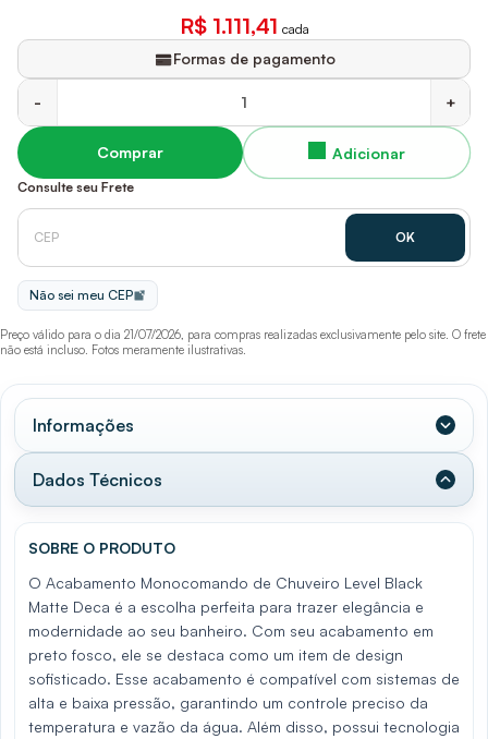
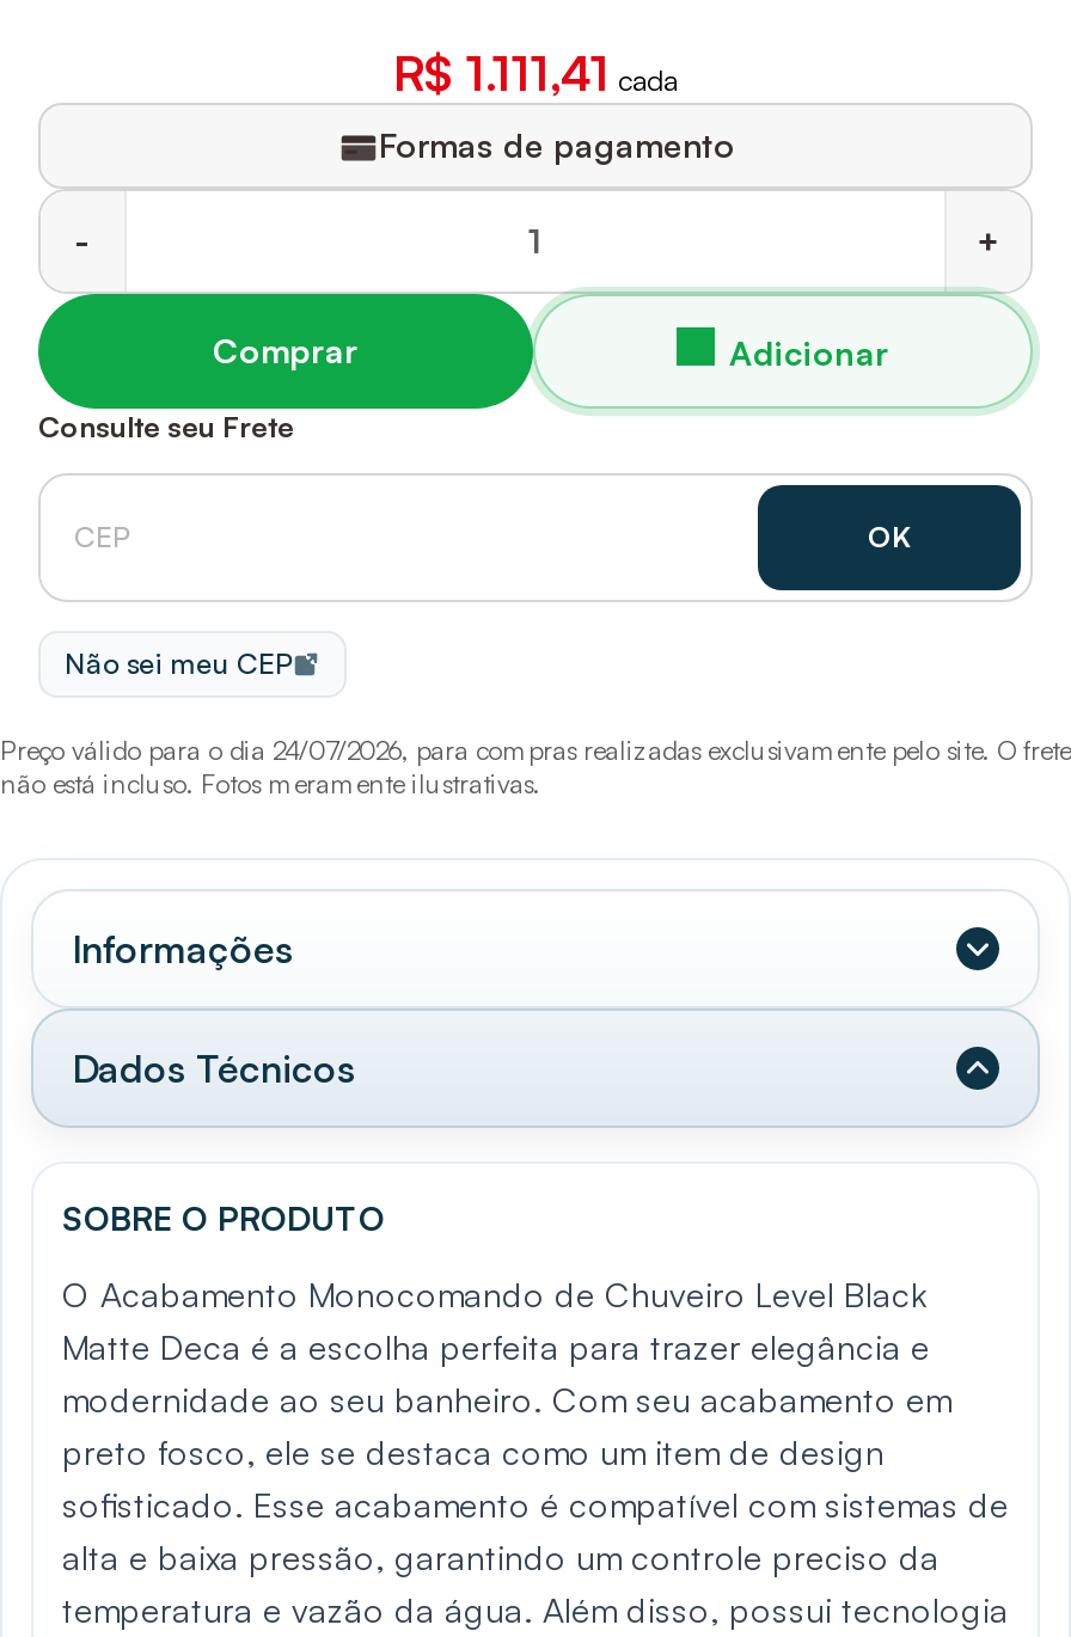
[0,327,486,342] Preço válido para o dia 21/07/2026, para compras realizadas exclusivamente pelo site. O frete -> [0,734,1071,767] Preço válido para o dia 24/07/2026, para compras realizadas exclusivamente pelo site. O frete

